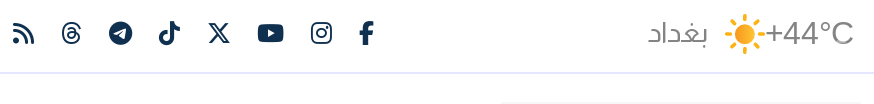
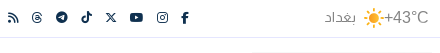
[647,16,855,50] +44°C بغداد -> [325,9,429,26] +43°C بغداد

